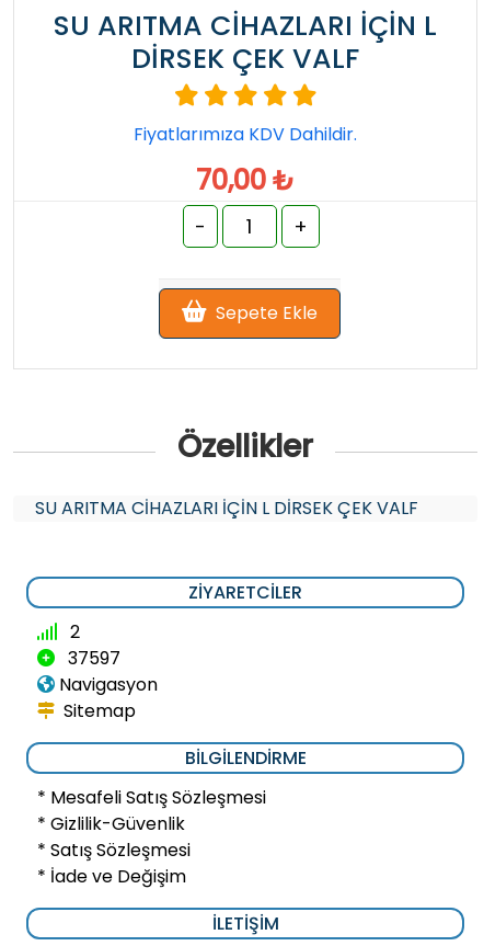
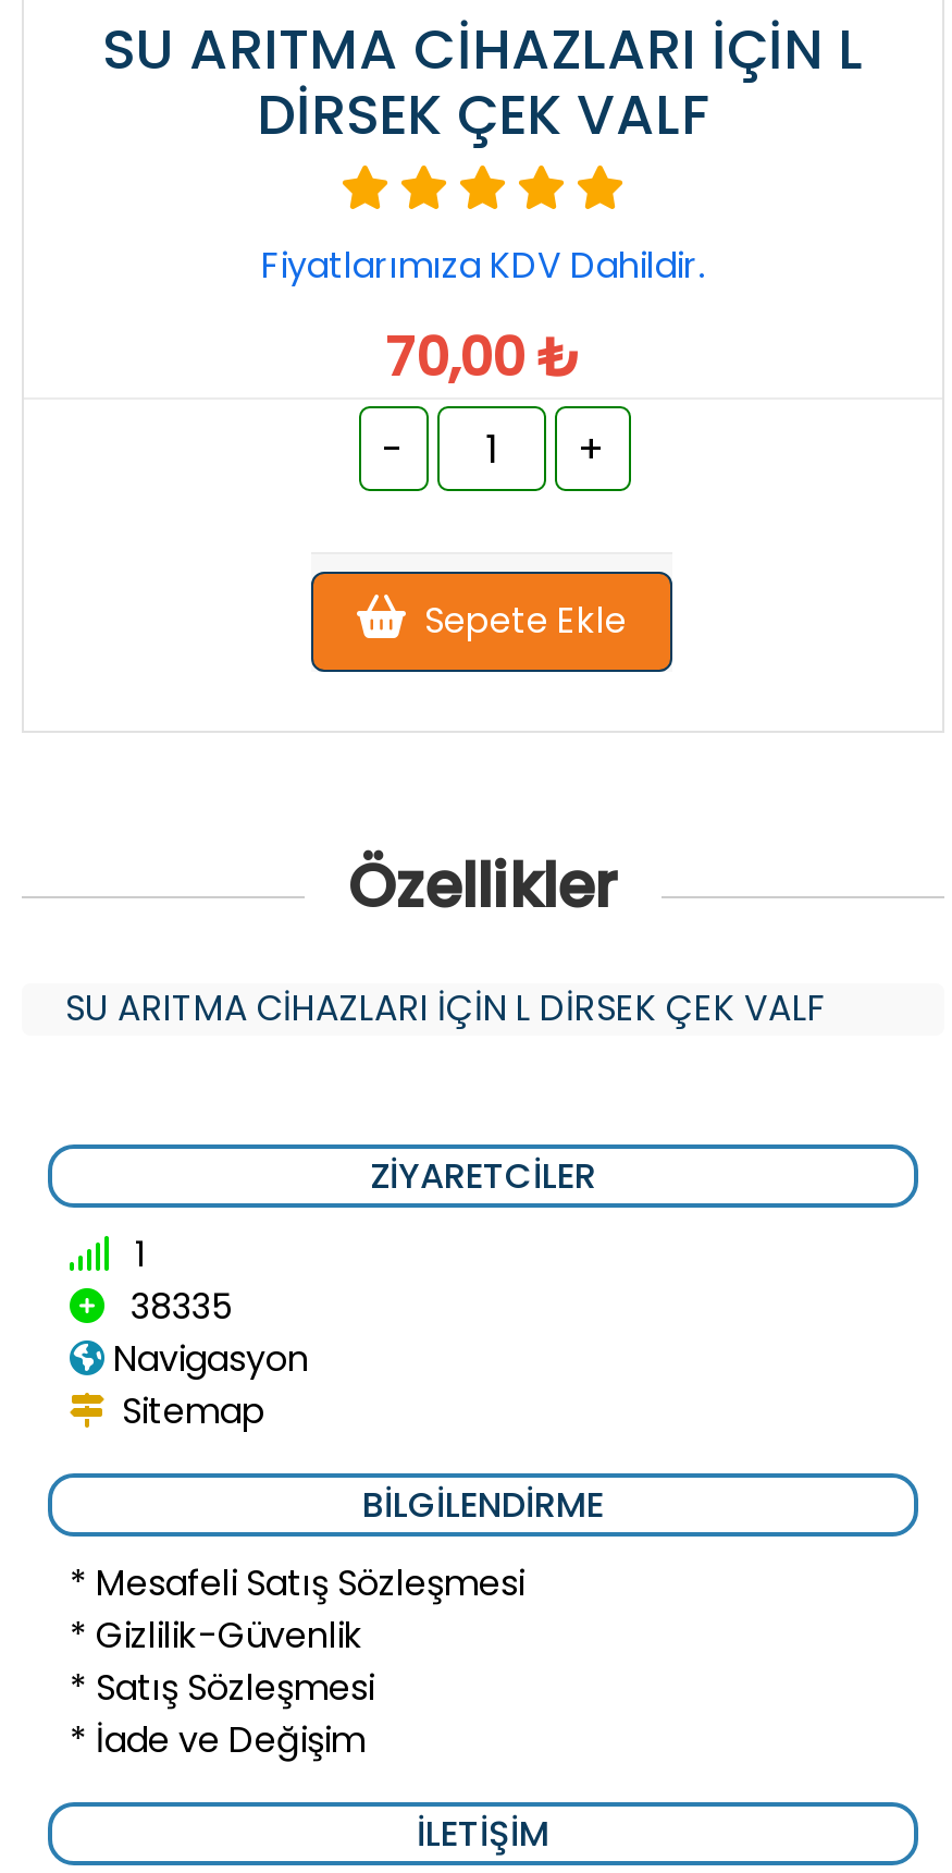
[57,619,80,645] 2 -> [109,1229,146,1280] 1
[55,646,120,671] 37597 -> [104,1282,233,1332] 38335

